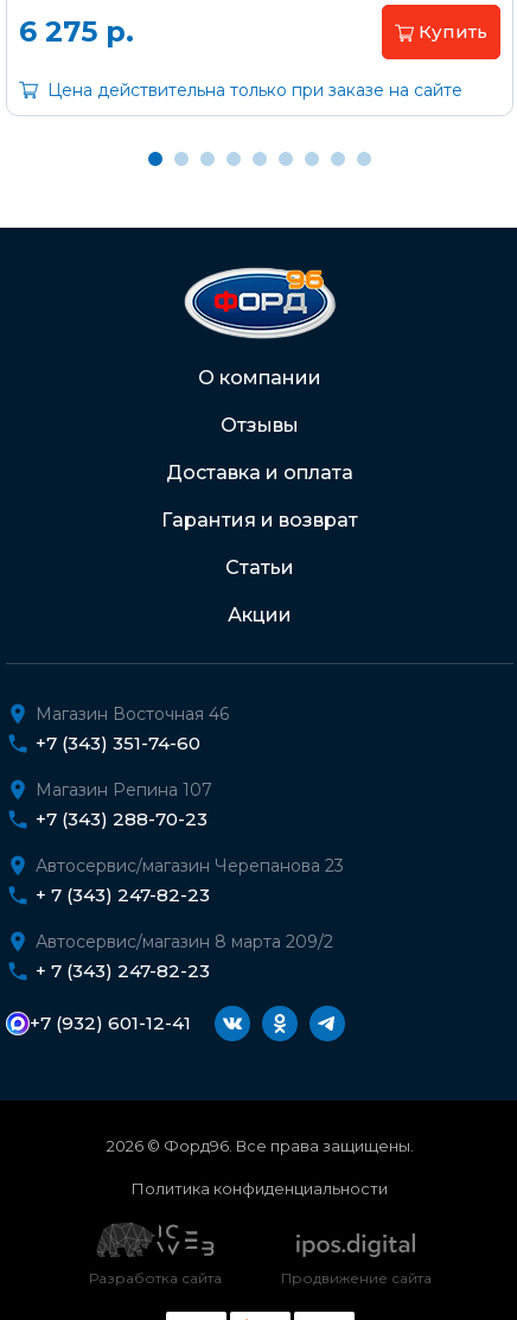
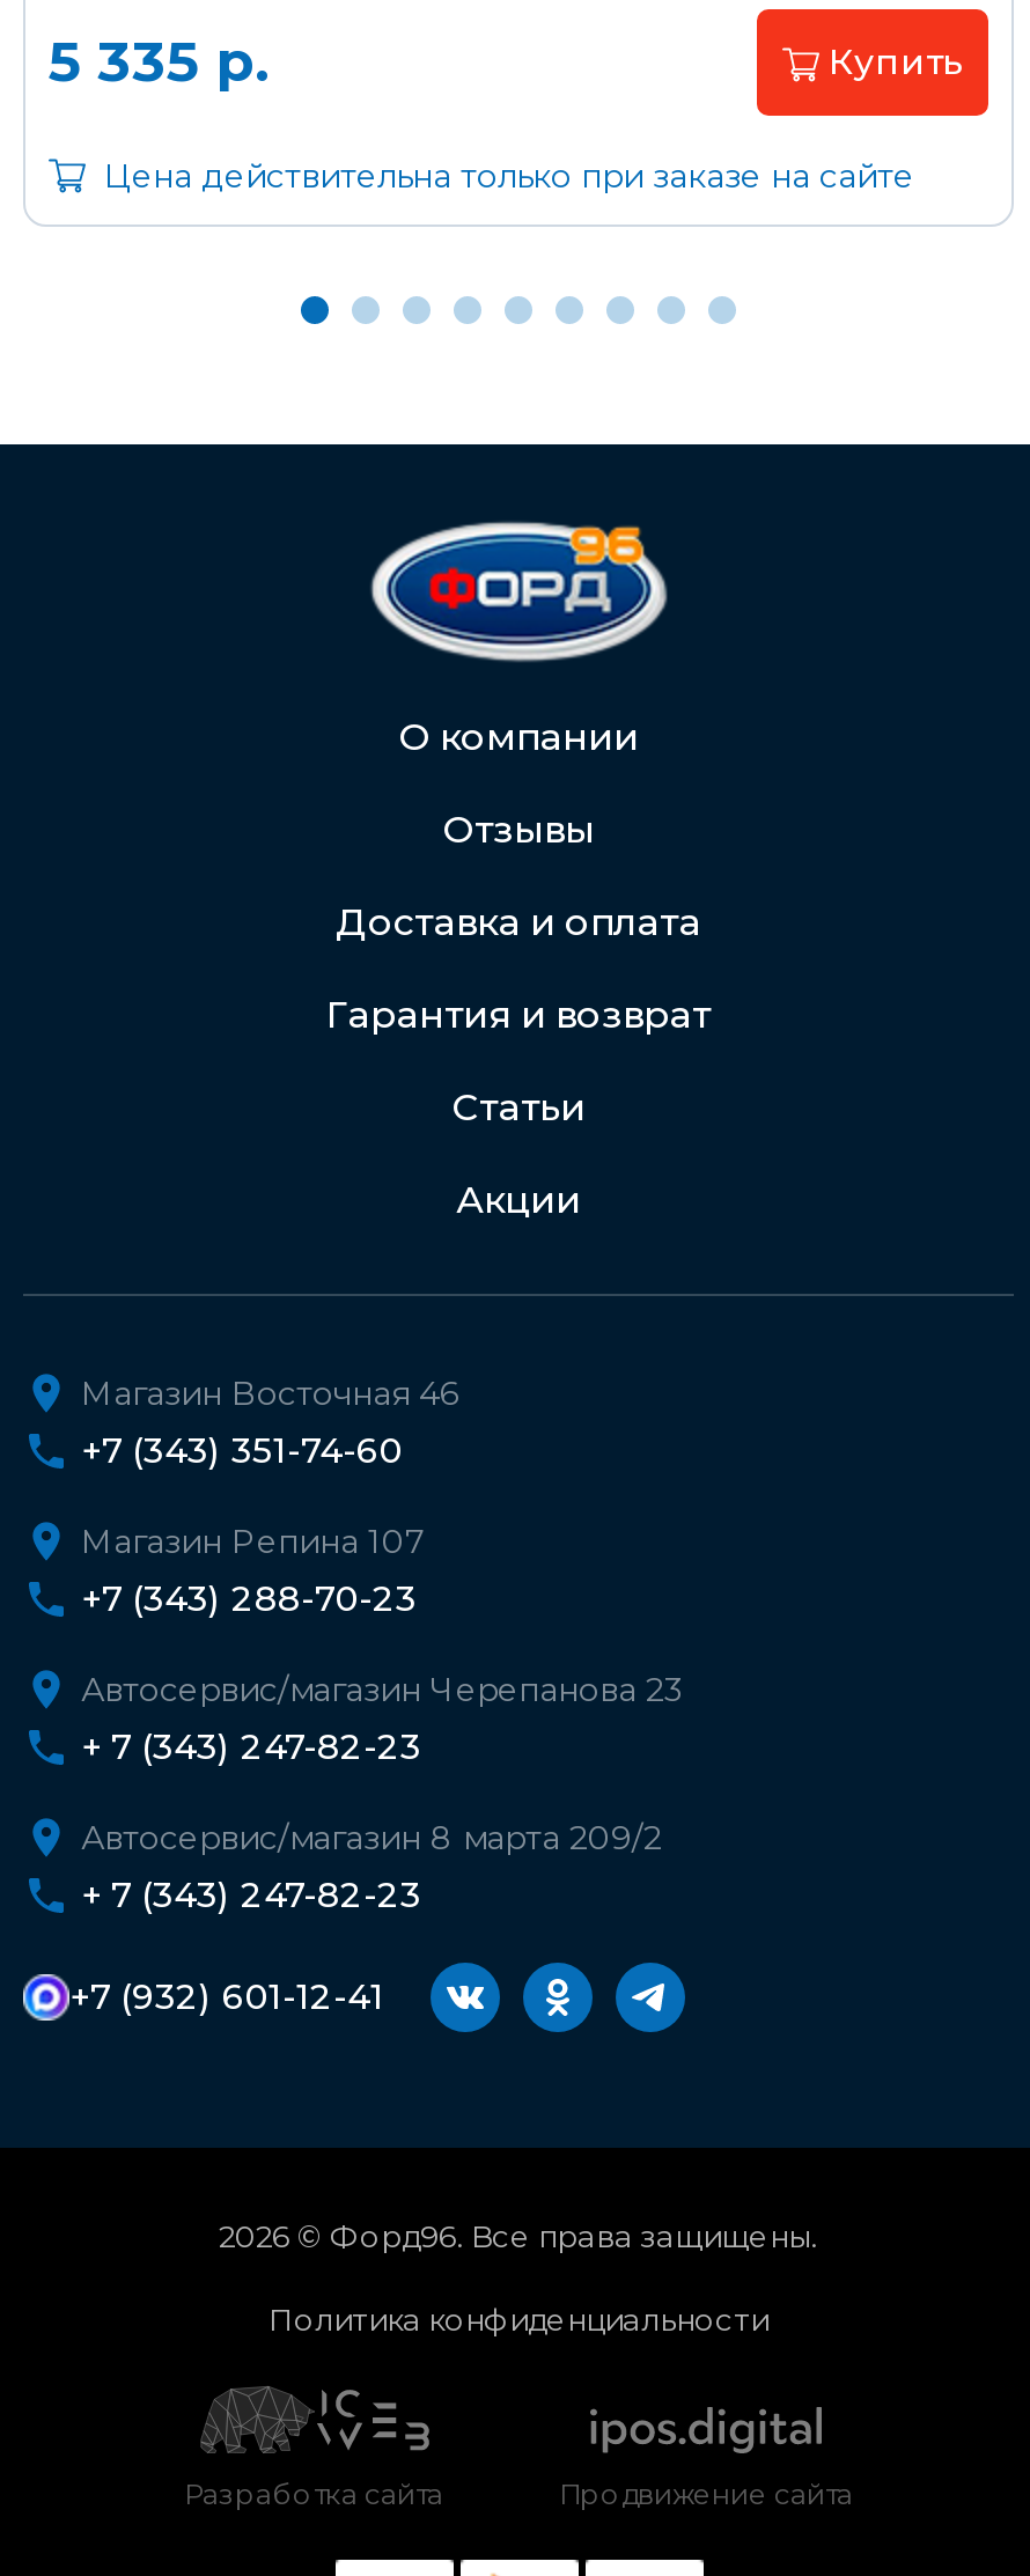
[19,14,134,49] 6 275 р. -> [49,28,271,95] 5 335 р.

